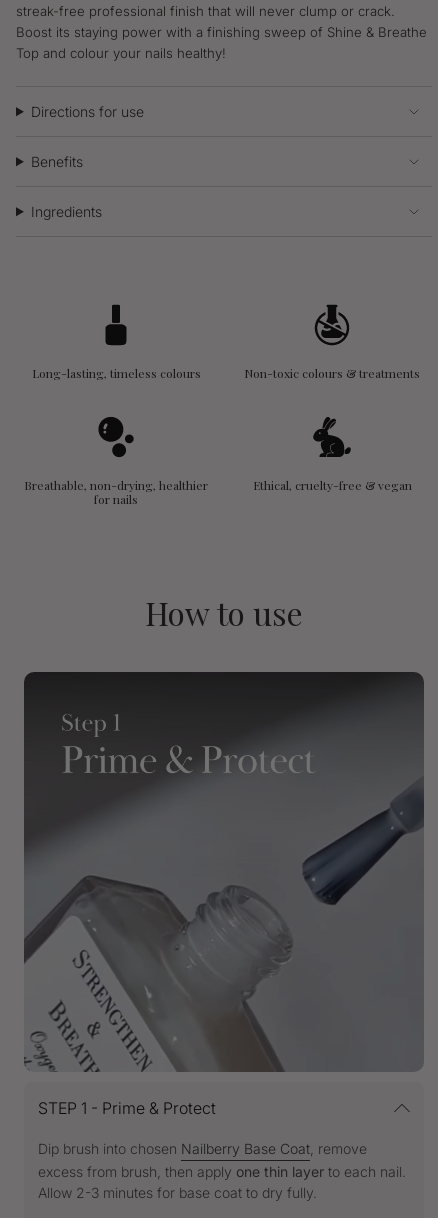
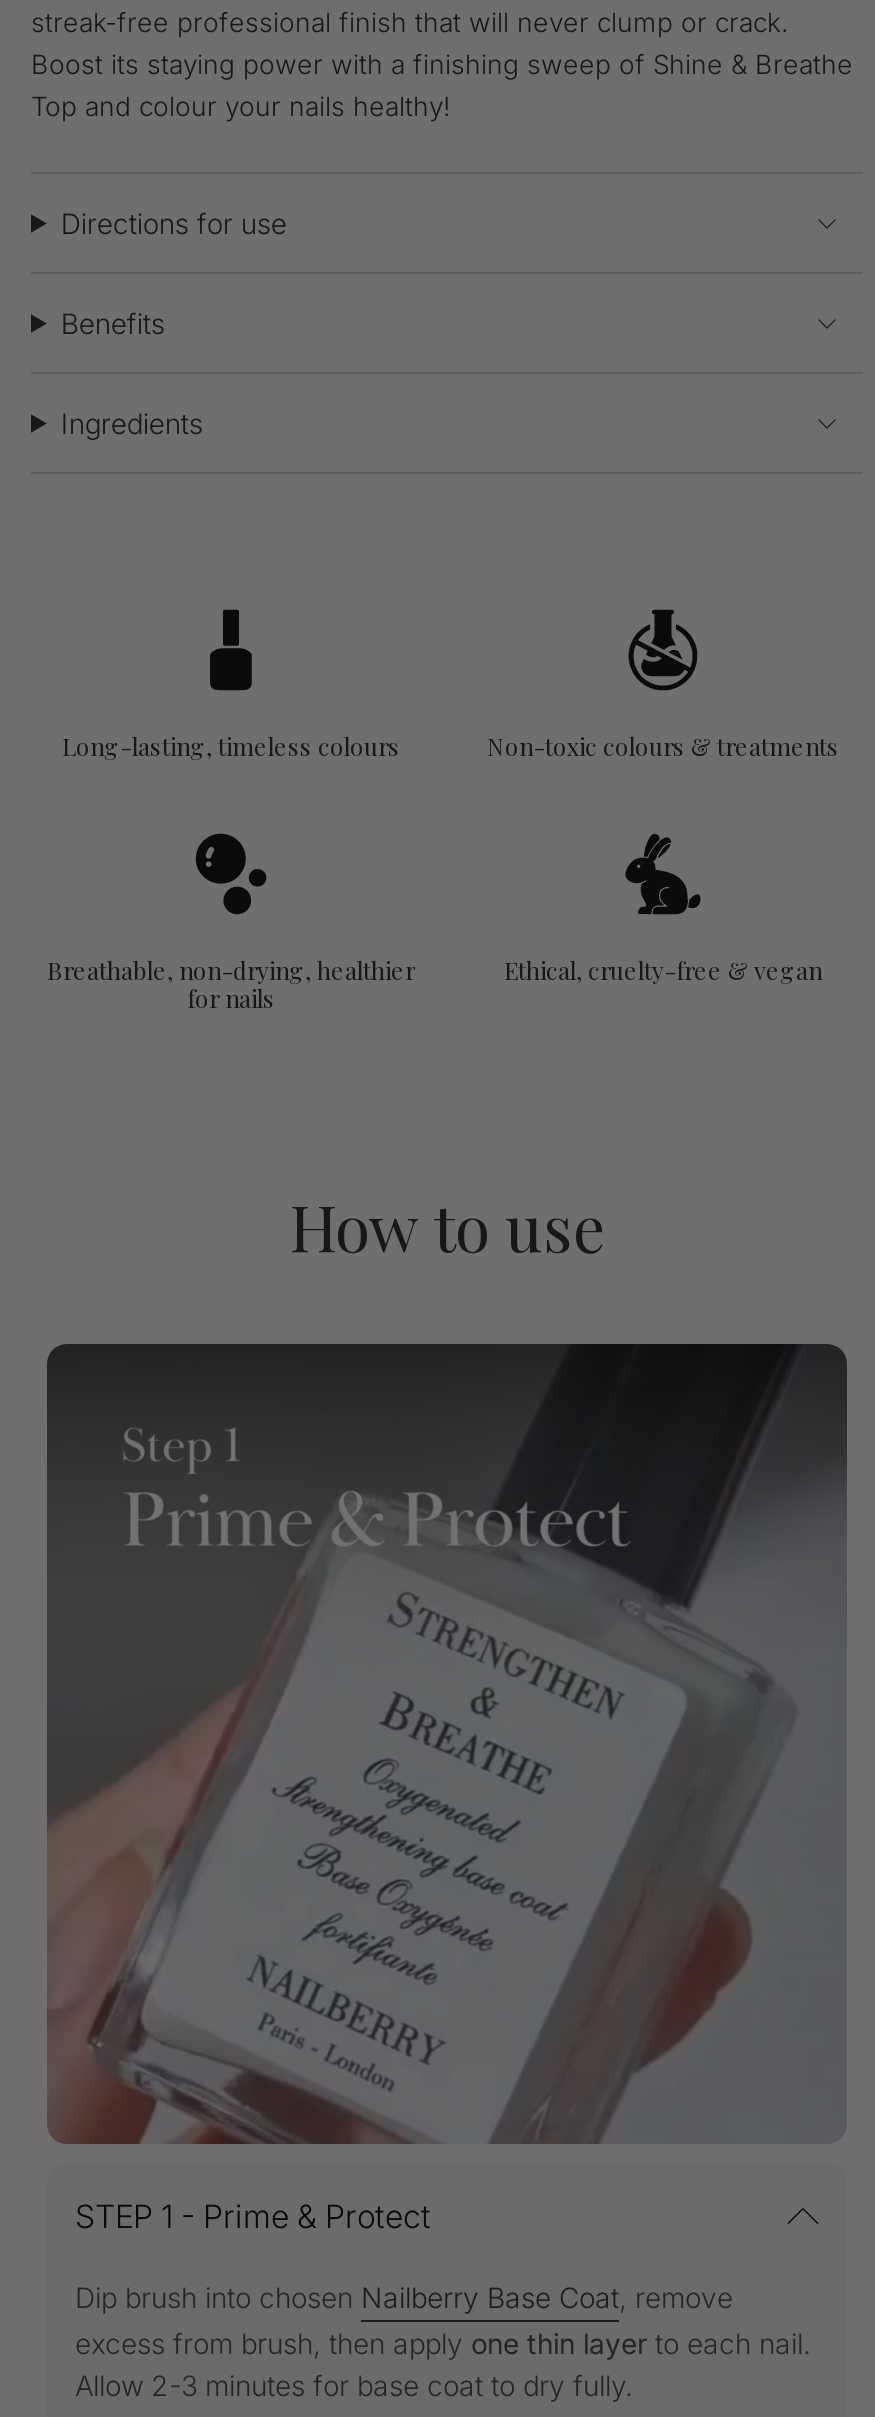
[23,672,424,1073] [image] -> [47,1346,845,2146] [image]

